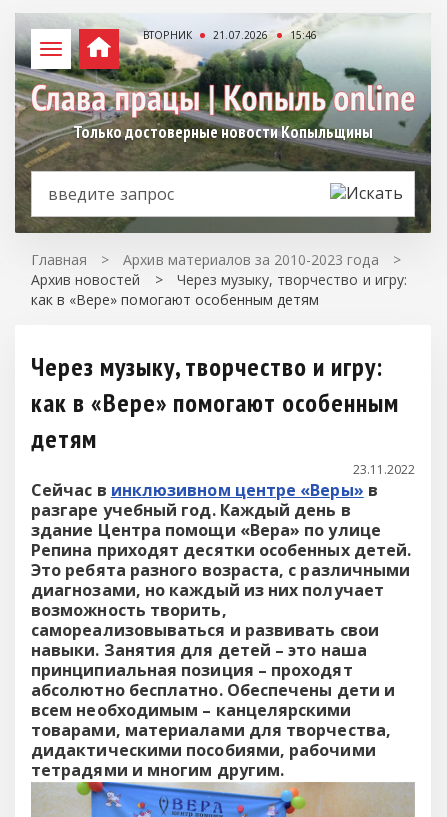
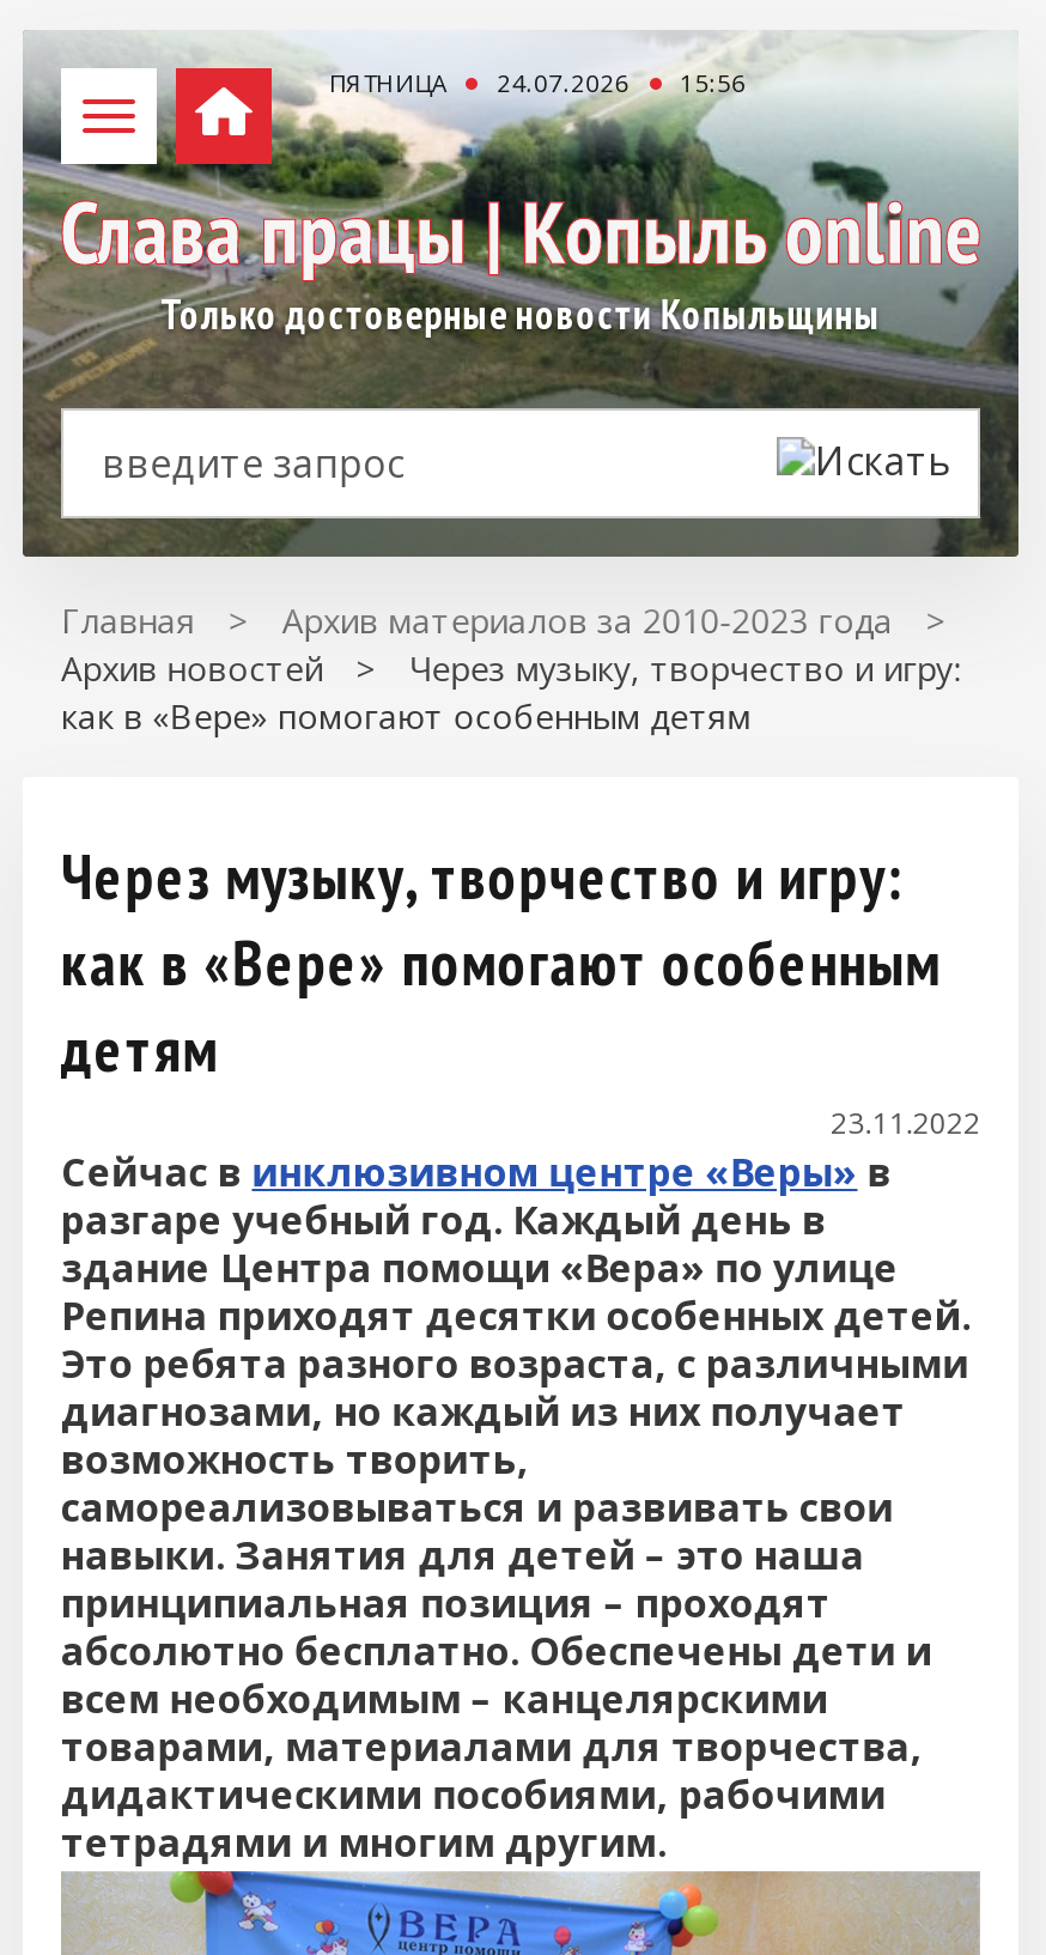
[143,28,317,42] ВТОРНИК | 21.07.2026 | 15:46 -> [329,66,746,99] ПЯТНИЦА | 24.07.2026 | 15:56

